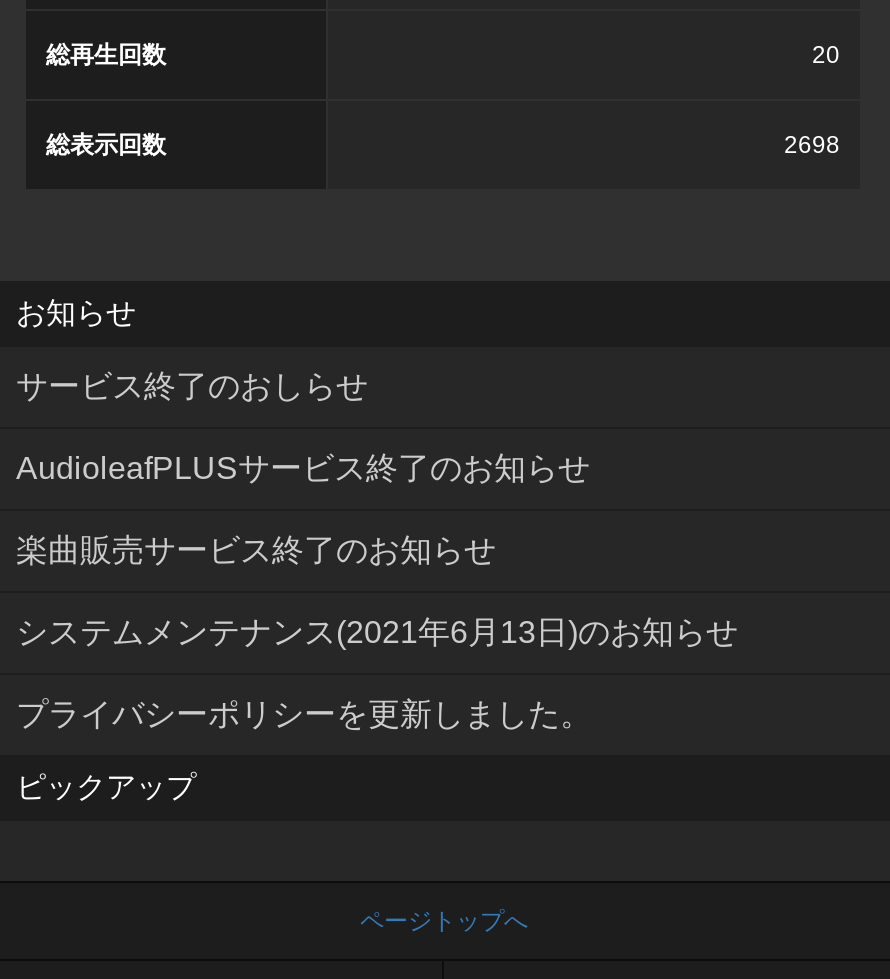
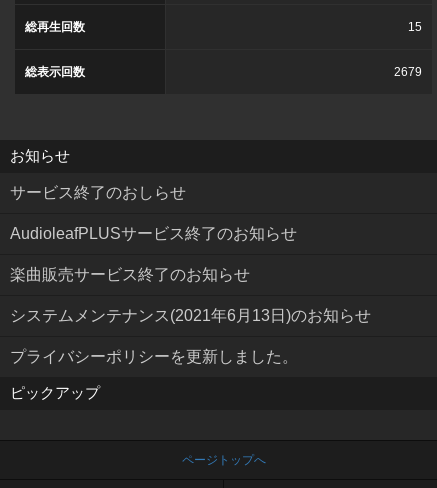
[812,40,840,68] 20 -> [408,20,422,34] 15
[784,130,840,158] 2698 -> [394,65,422,79] 2679

